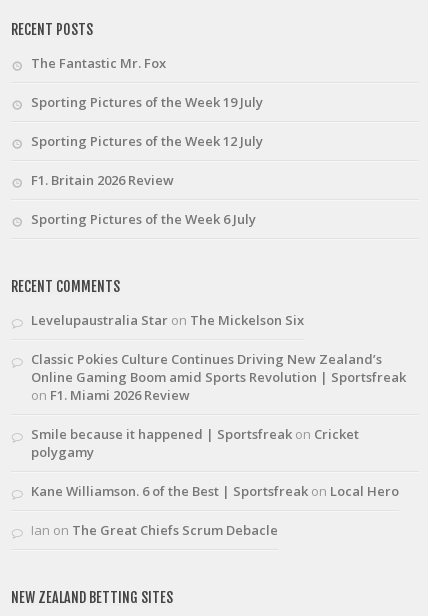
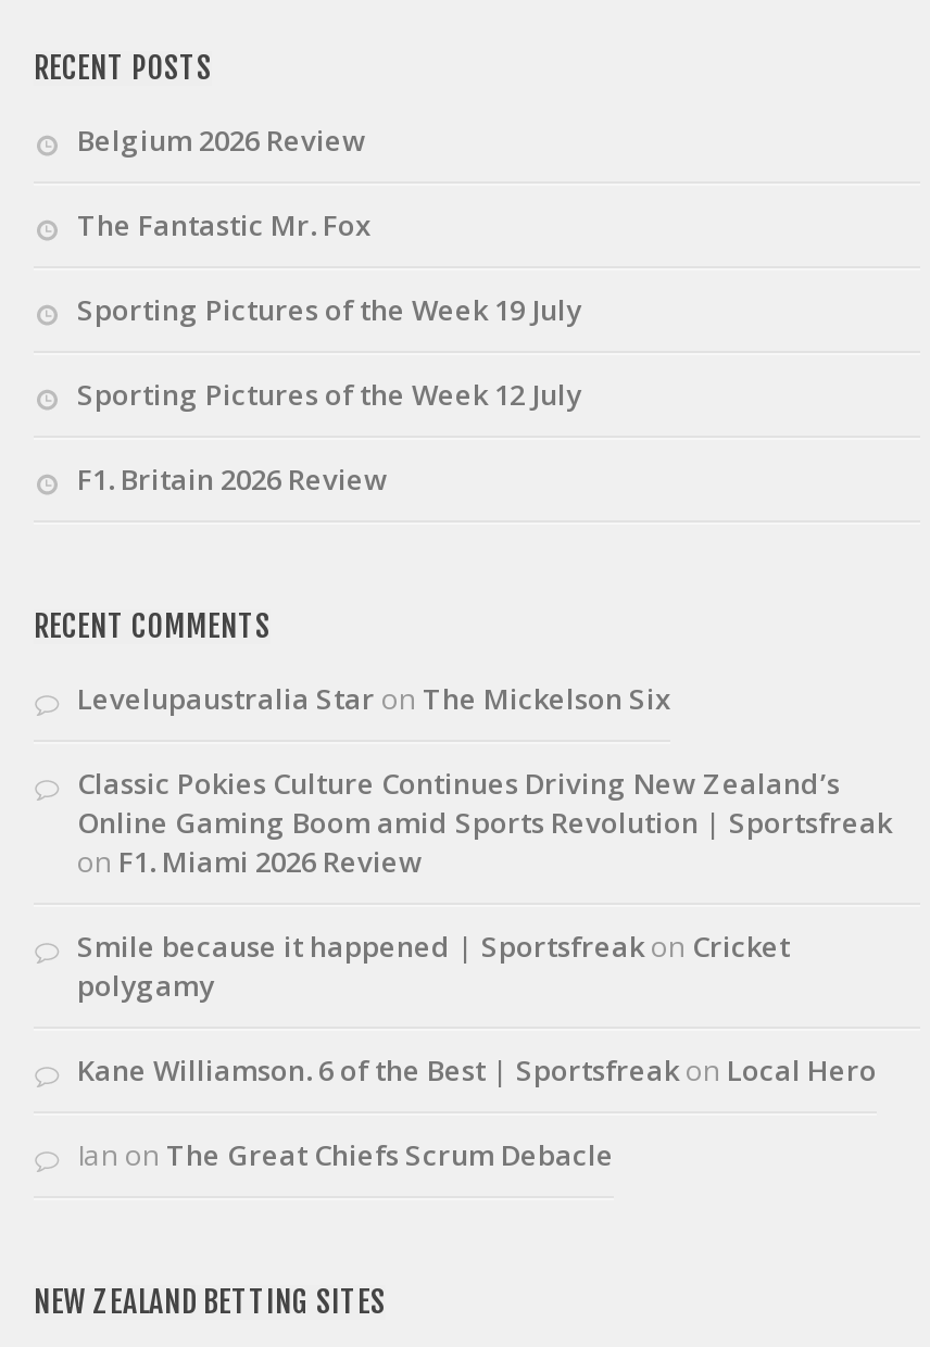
none -> [77,120,366,159] Belgium 2026 Review
moved [31,54,263,189] -> [77,205,581,498]: The Fantastic Mr. Fox | Sporting Pictures of the Week 19 July | Sporting Pictures of the Week 12 July | F1. Britain 2026 Review
[31,210,256,228] Sporting Pictures of the Week 6 July -> none

